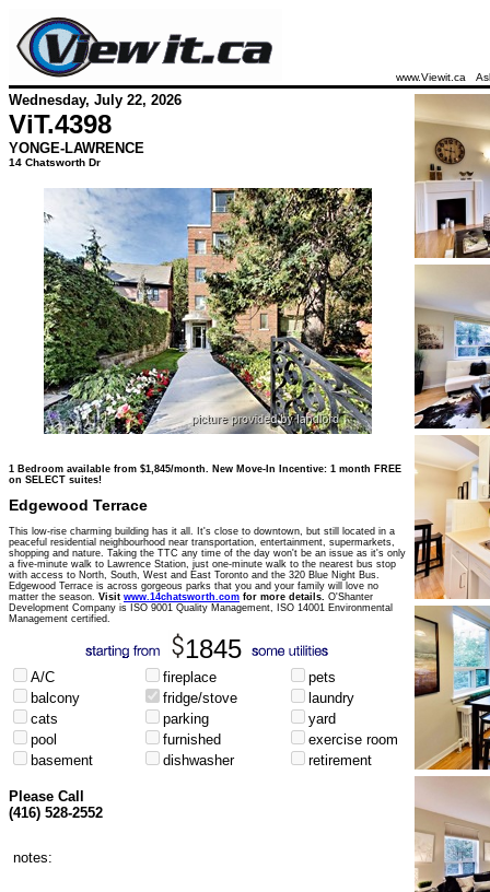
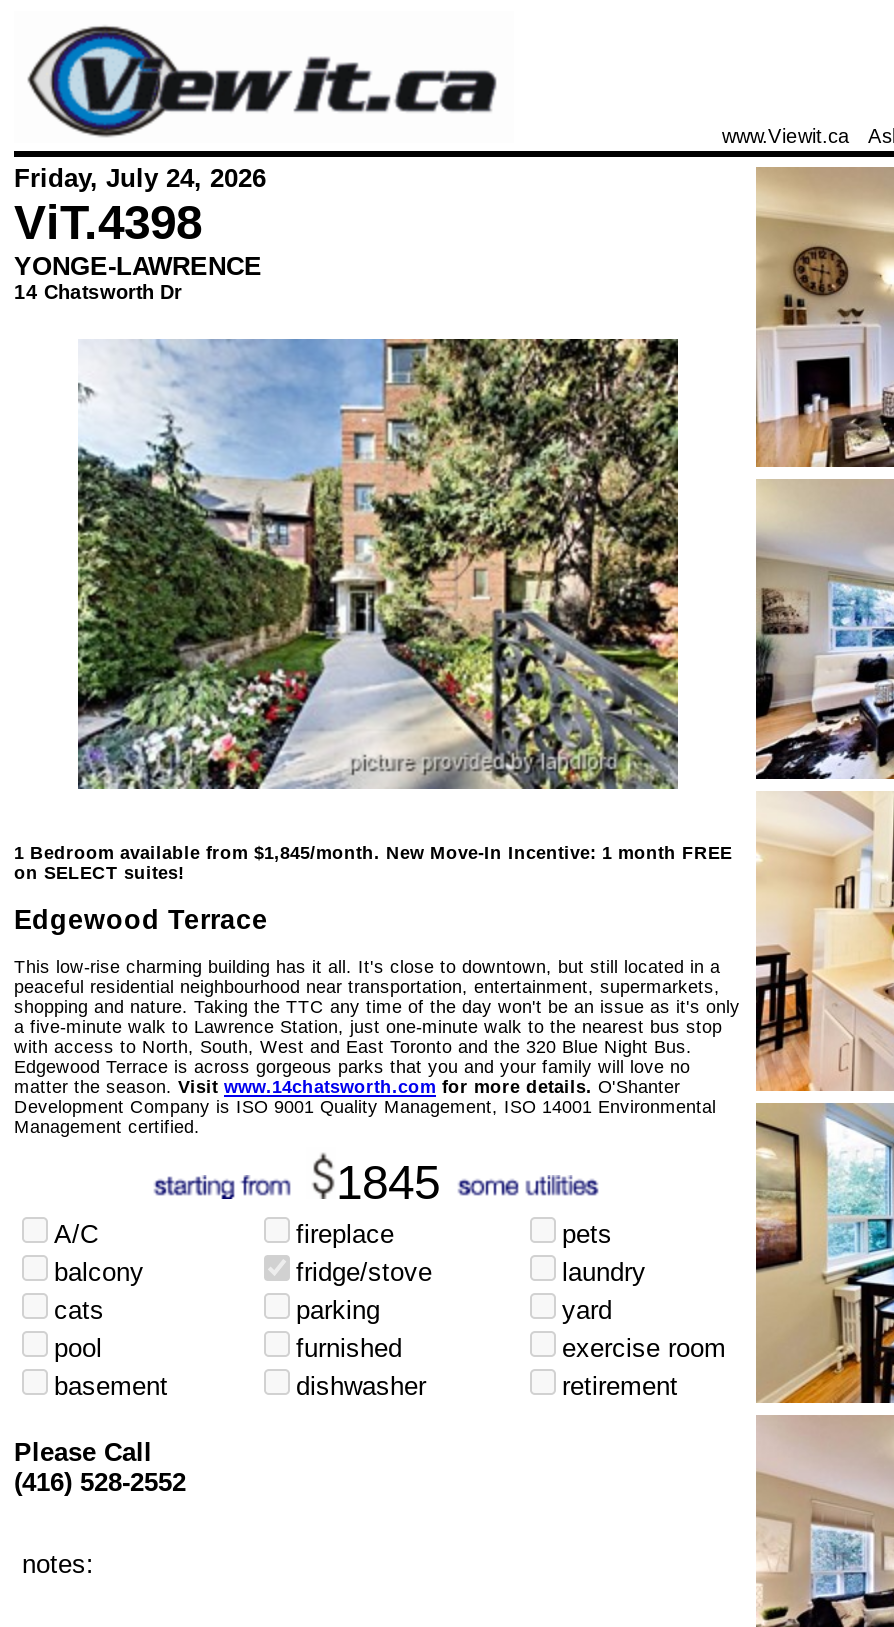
[9,92,182,108] Wednesday, July 22, 2026 -> [14,163,266,193] Friday, July 24, 2026

